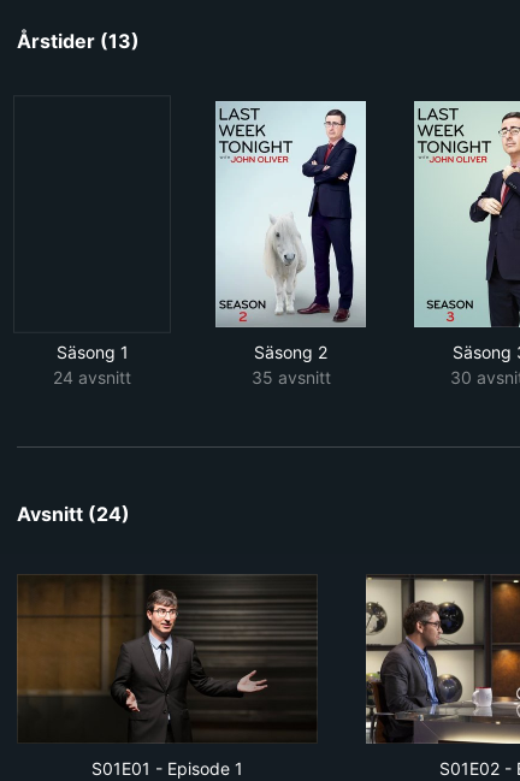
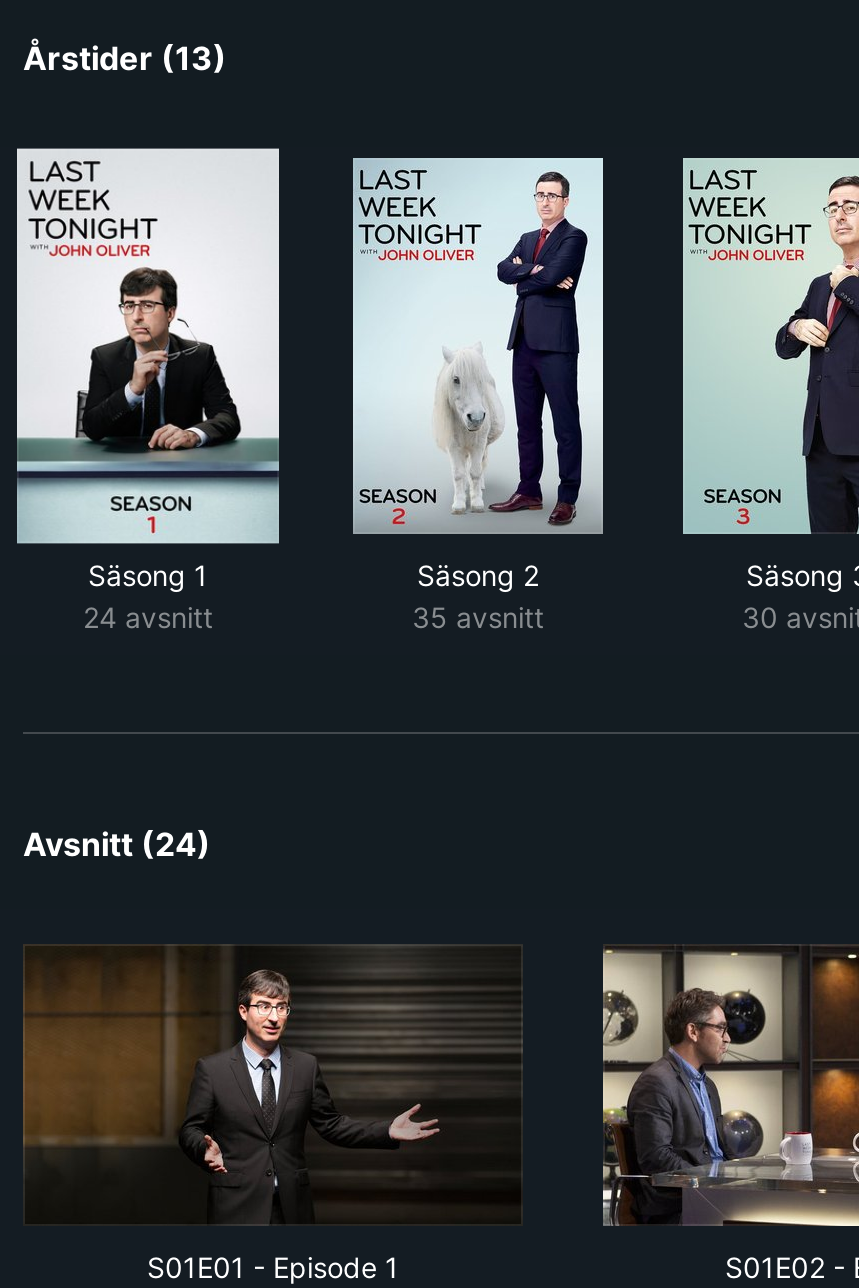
none -> [15,146,281,546] [image]

